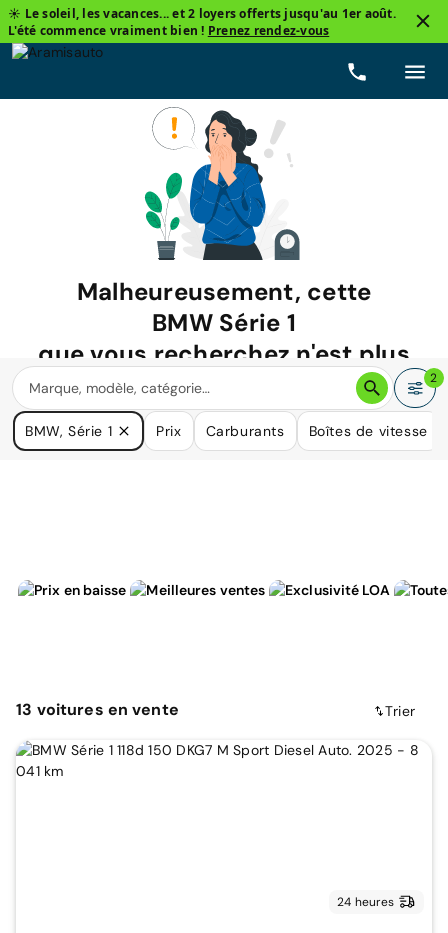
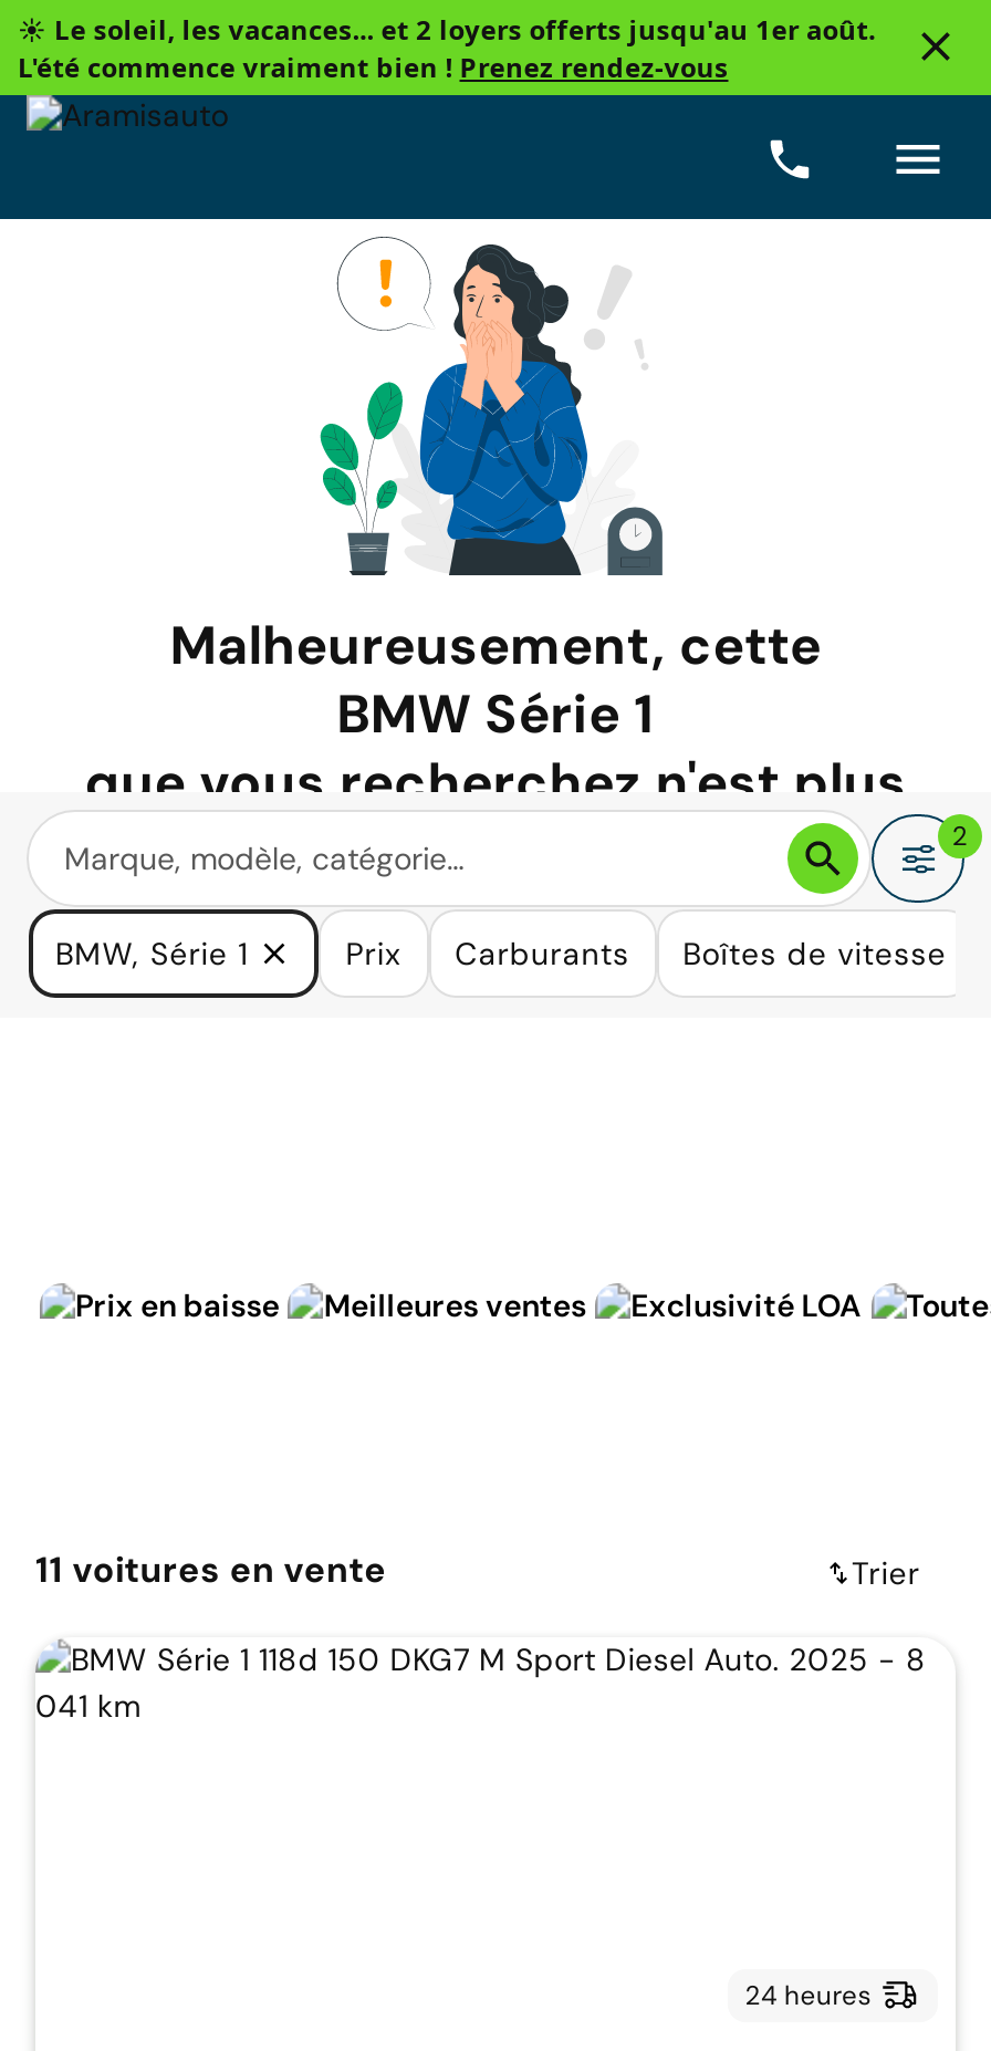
[16,699,179,720] 13 voitures en vente -> [35,1547,387,1594] 11 voitures en vente

